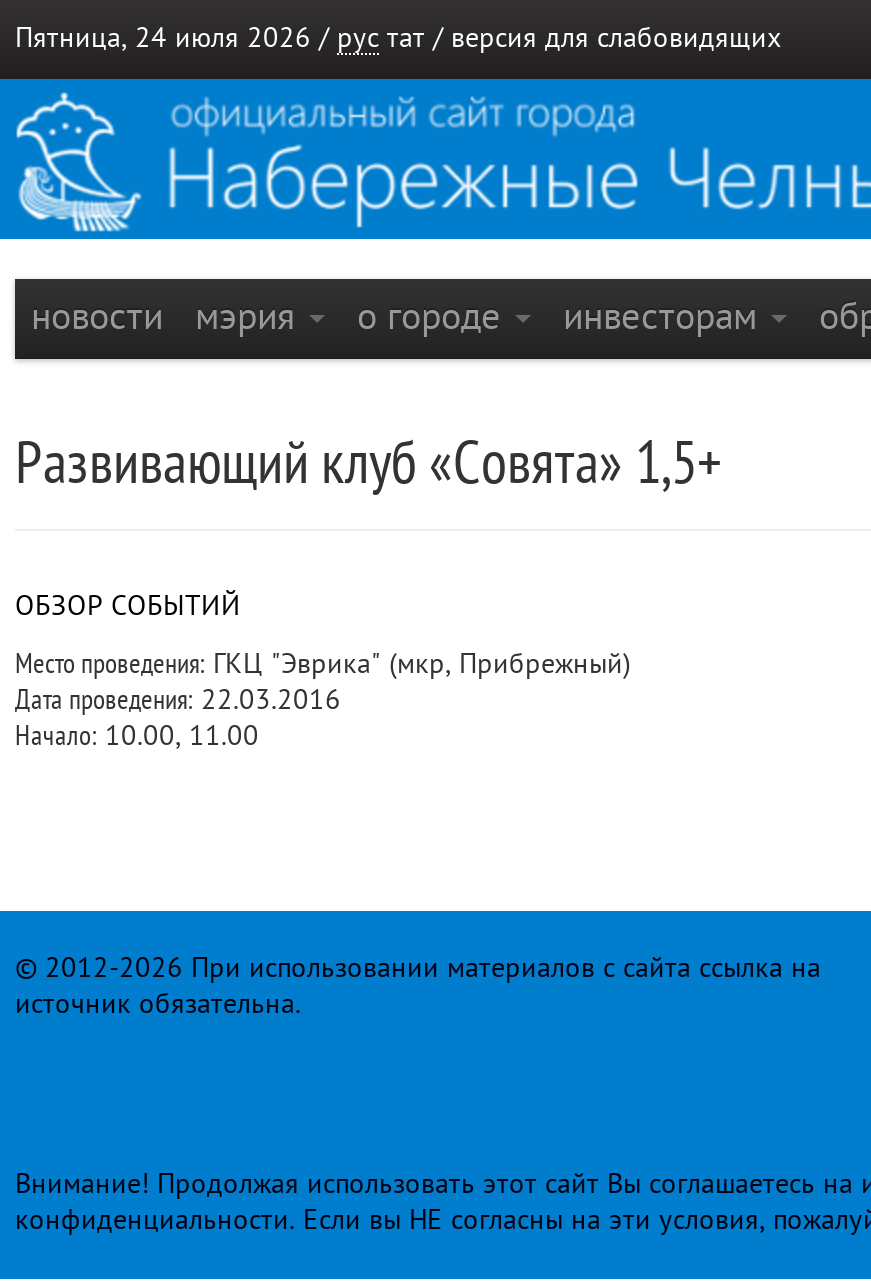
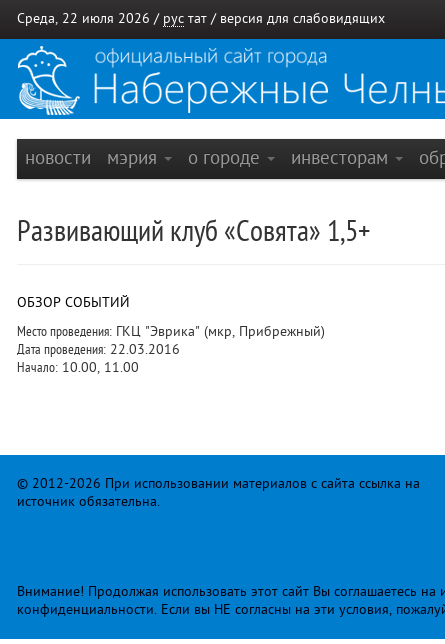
[15,23,781,53] Пятница, 24 июля 2026 / рус тат / версия для слабовидящих -> [17,11,385,26] Среда, 22 июля 2026 / рус тат / версия для слабовидящих

